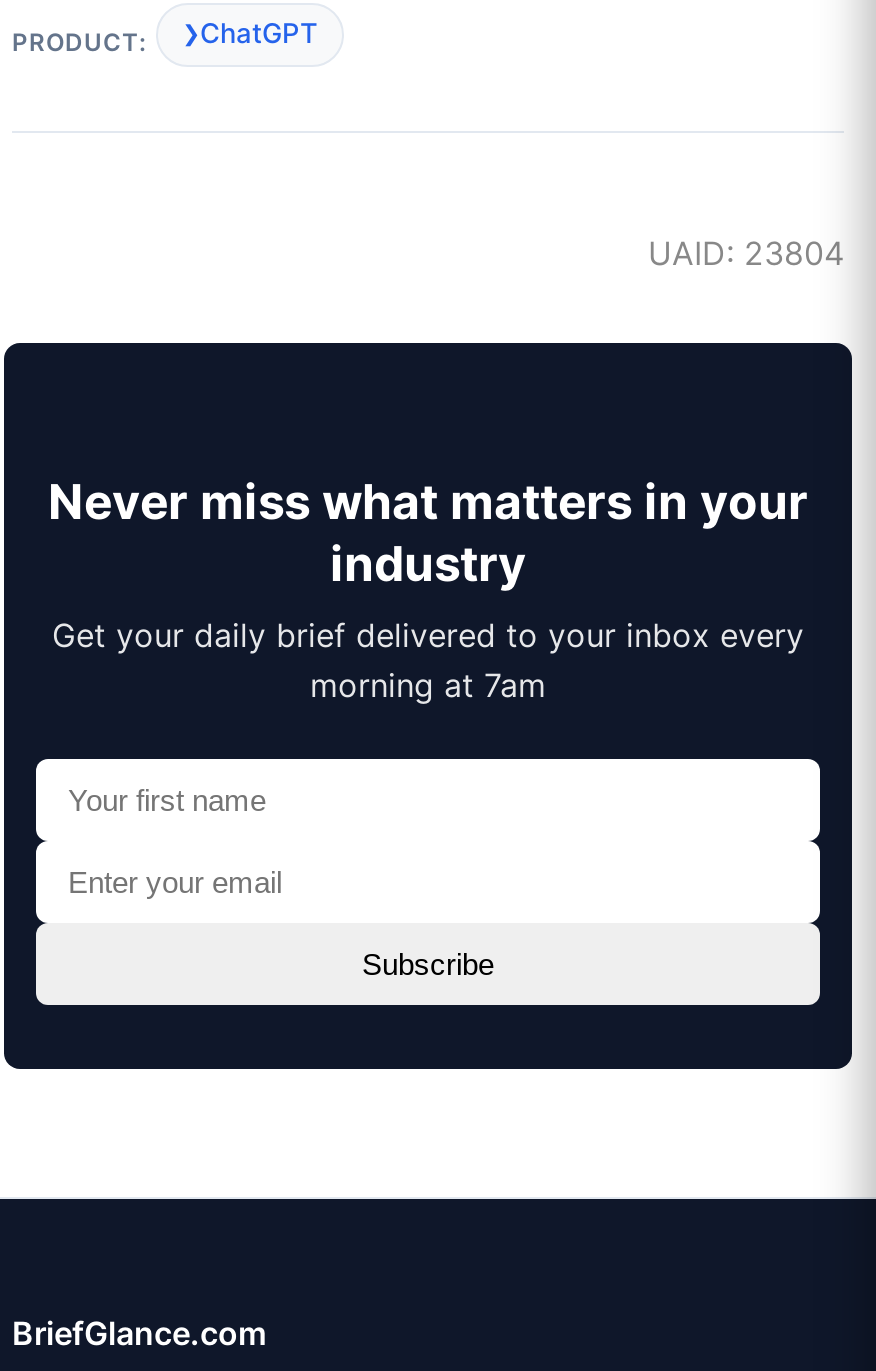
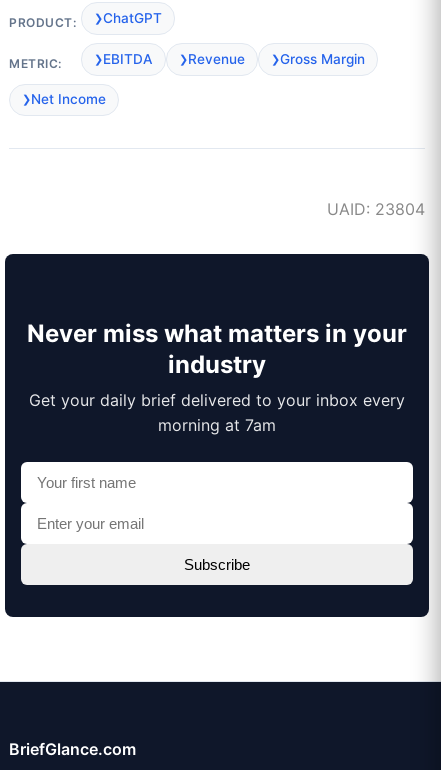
none -> [9,51,365,107] METRIC: | EBITDA | Revenue | Gross Margin | Net Income

